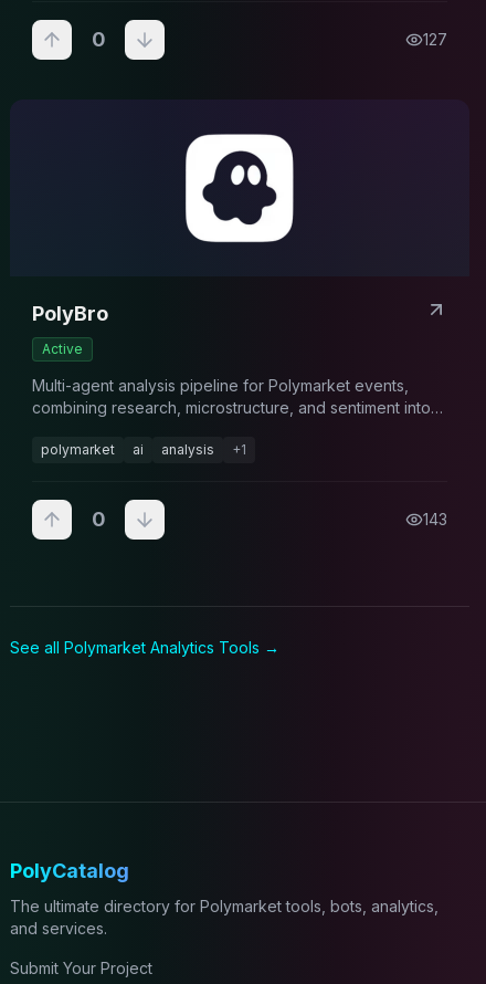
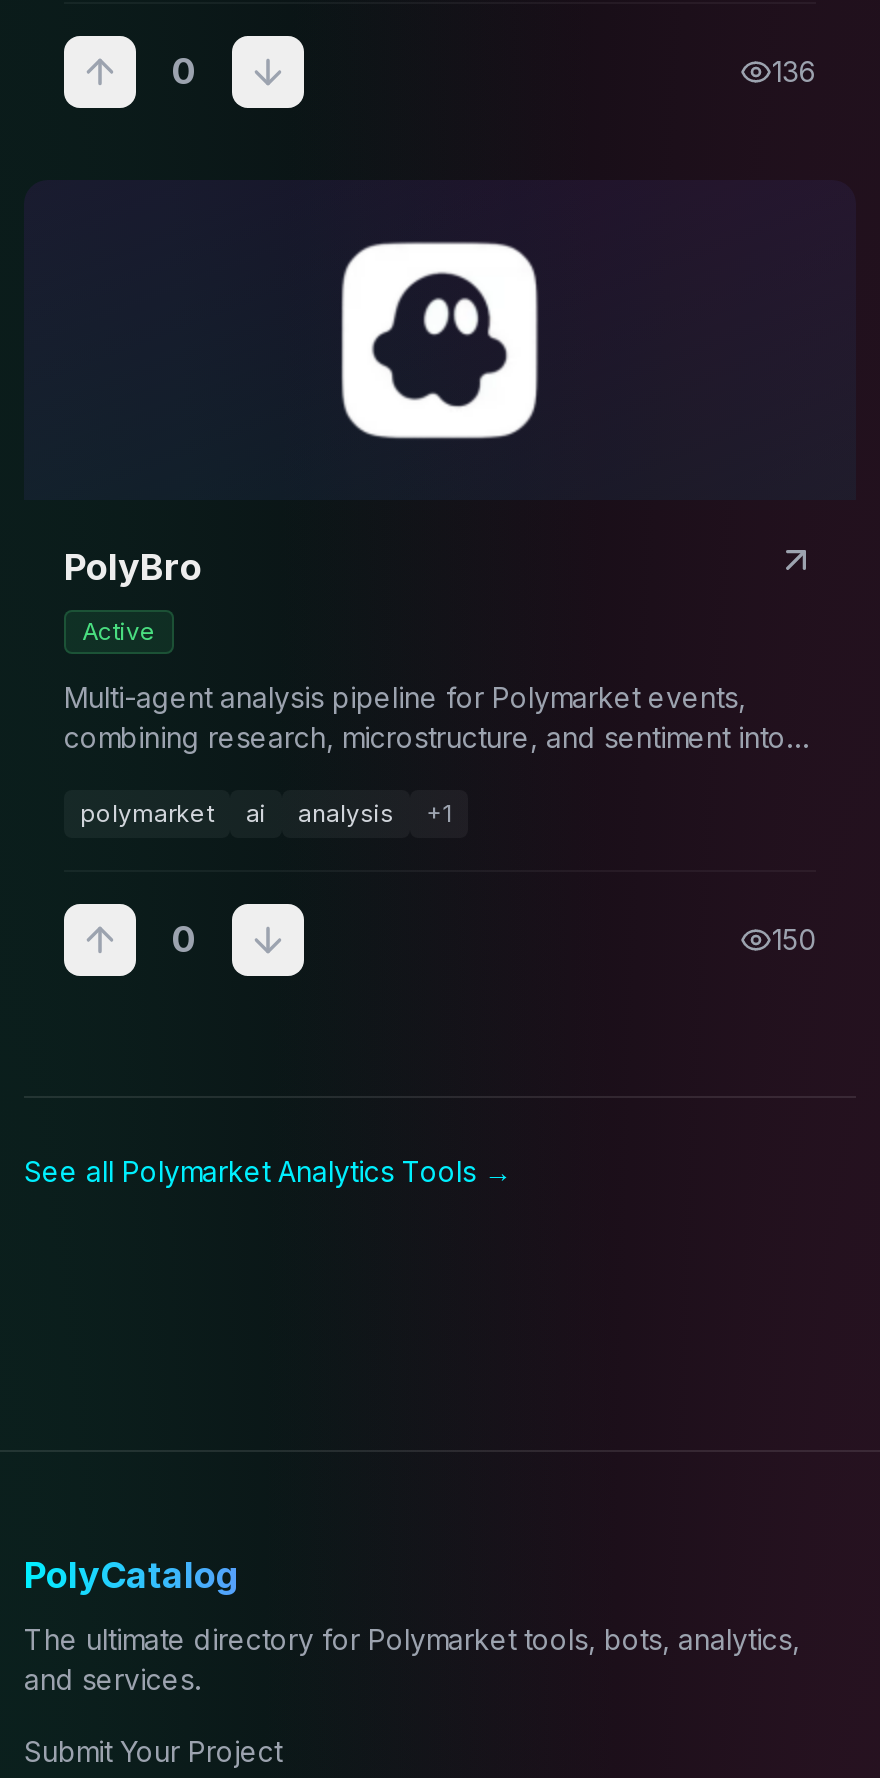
[423,30,447,49] 127 -> [772,54,816,88] 136
[423,510,447,528] 143 -> [772,922,816,956] 150

